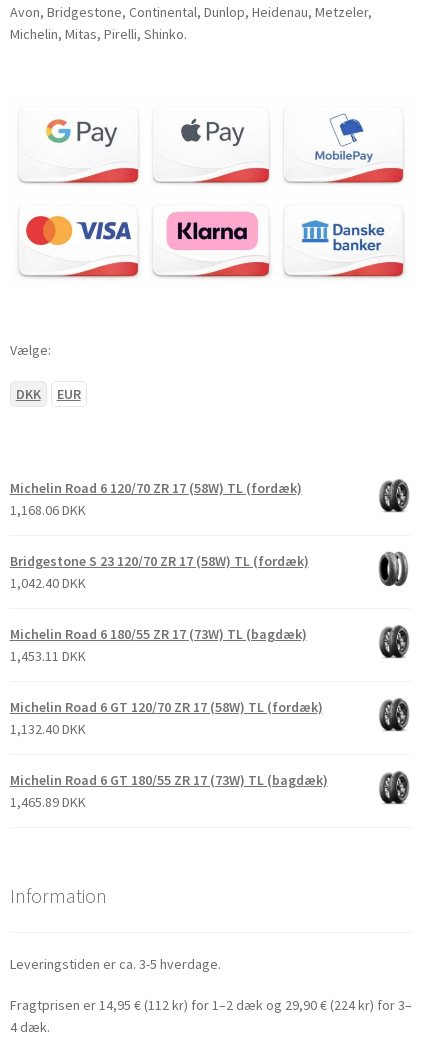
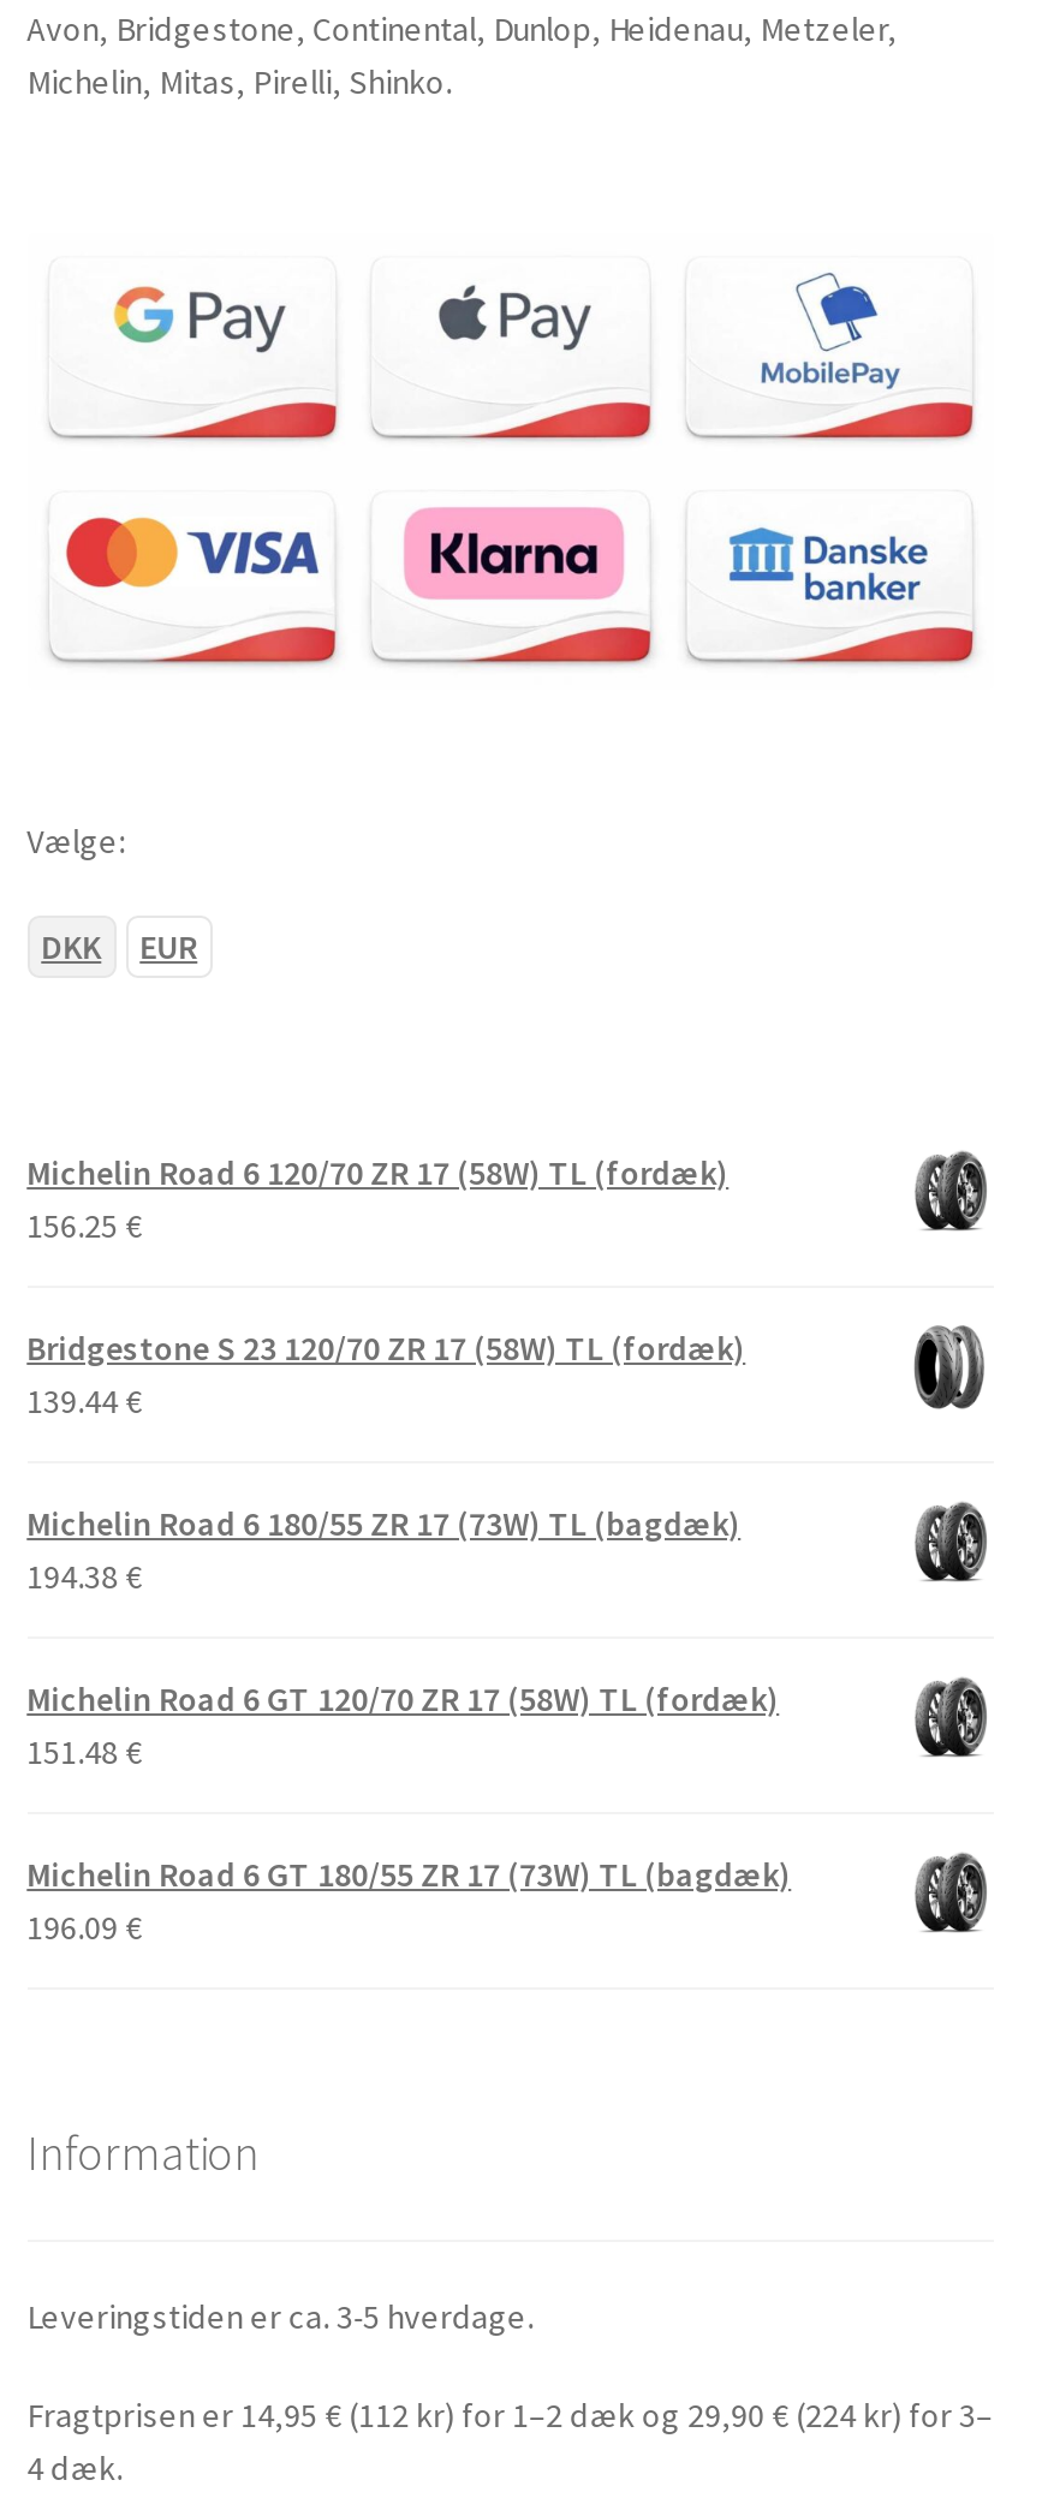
[10,501,86,519] 1,168.06 DKK -> [27,1204,142,1247] 156.25 €
[10,574,86,592] 1,042.40 DKK -> [27,1379,142,1423] 139.44 €
[10,647,86,665] 1,453.11 DKK -> [27,1555,142,1598] 194.38 €
[10,720,86,738] 1,132.40 DKK -> [27,1730,142,1773] 151.48 €
[10,793,86,811] 1,465.89 DKK -> [27,1906,142,1949] 196.09 €

